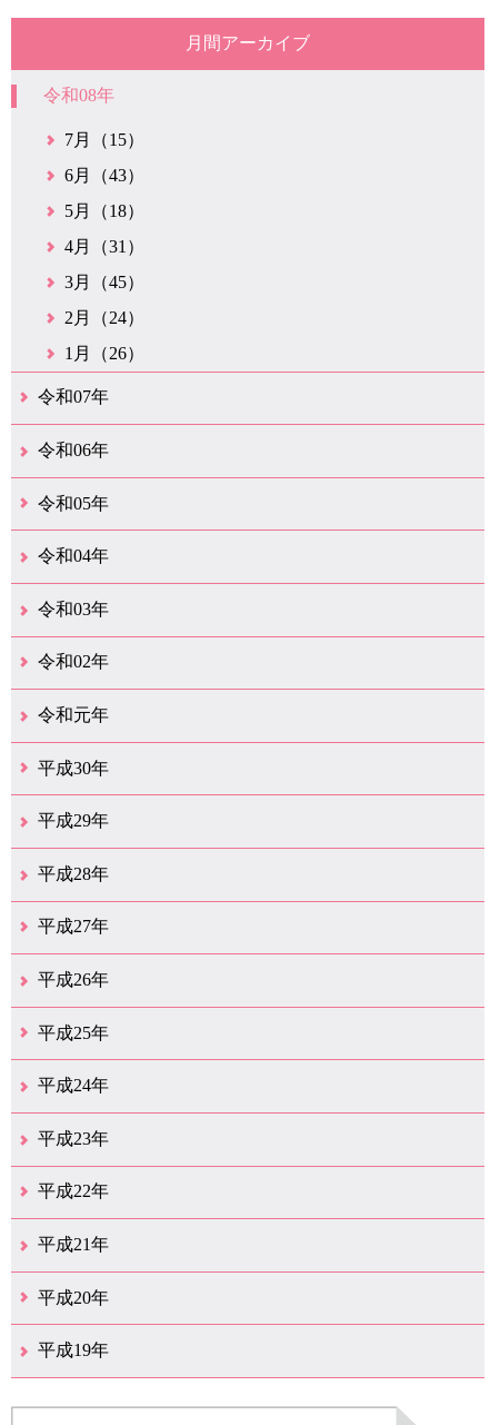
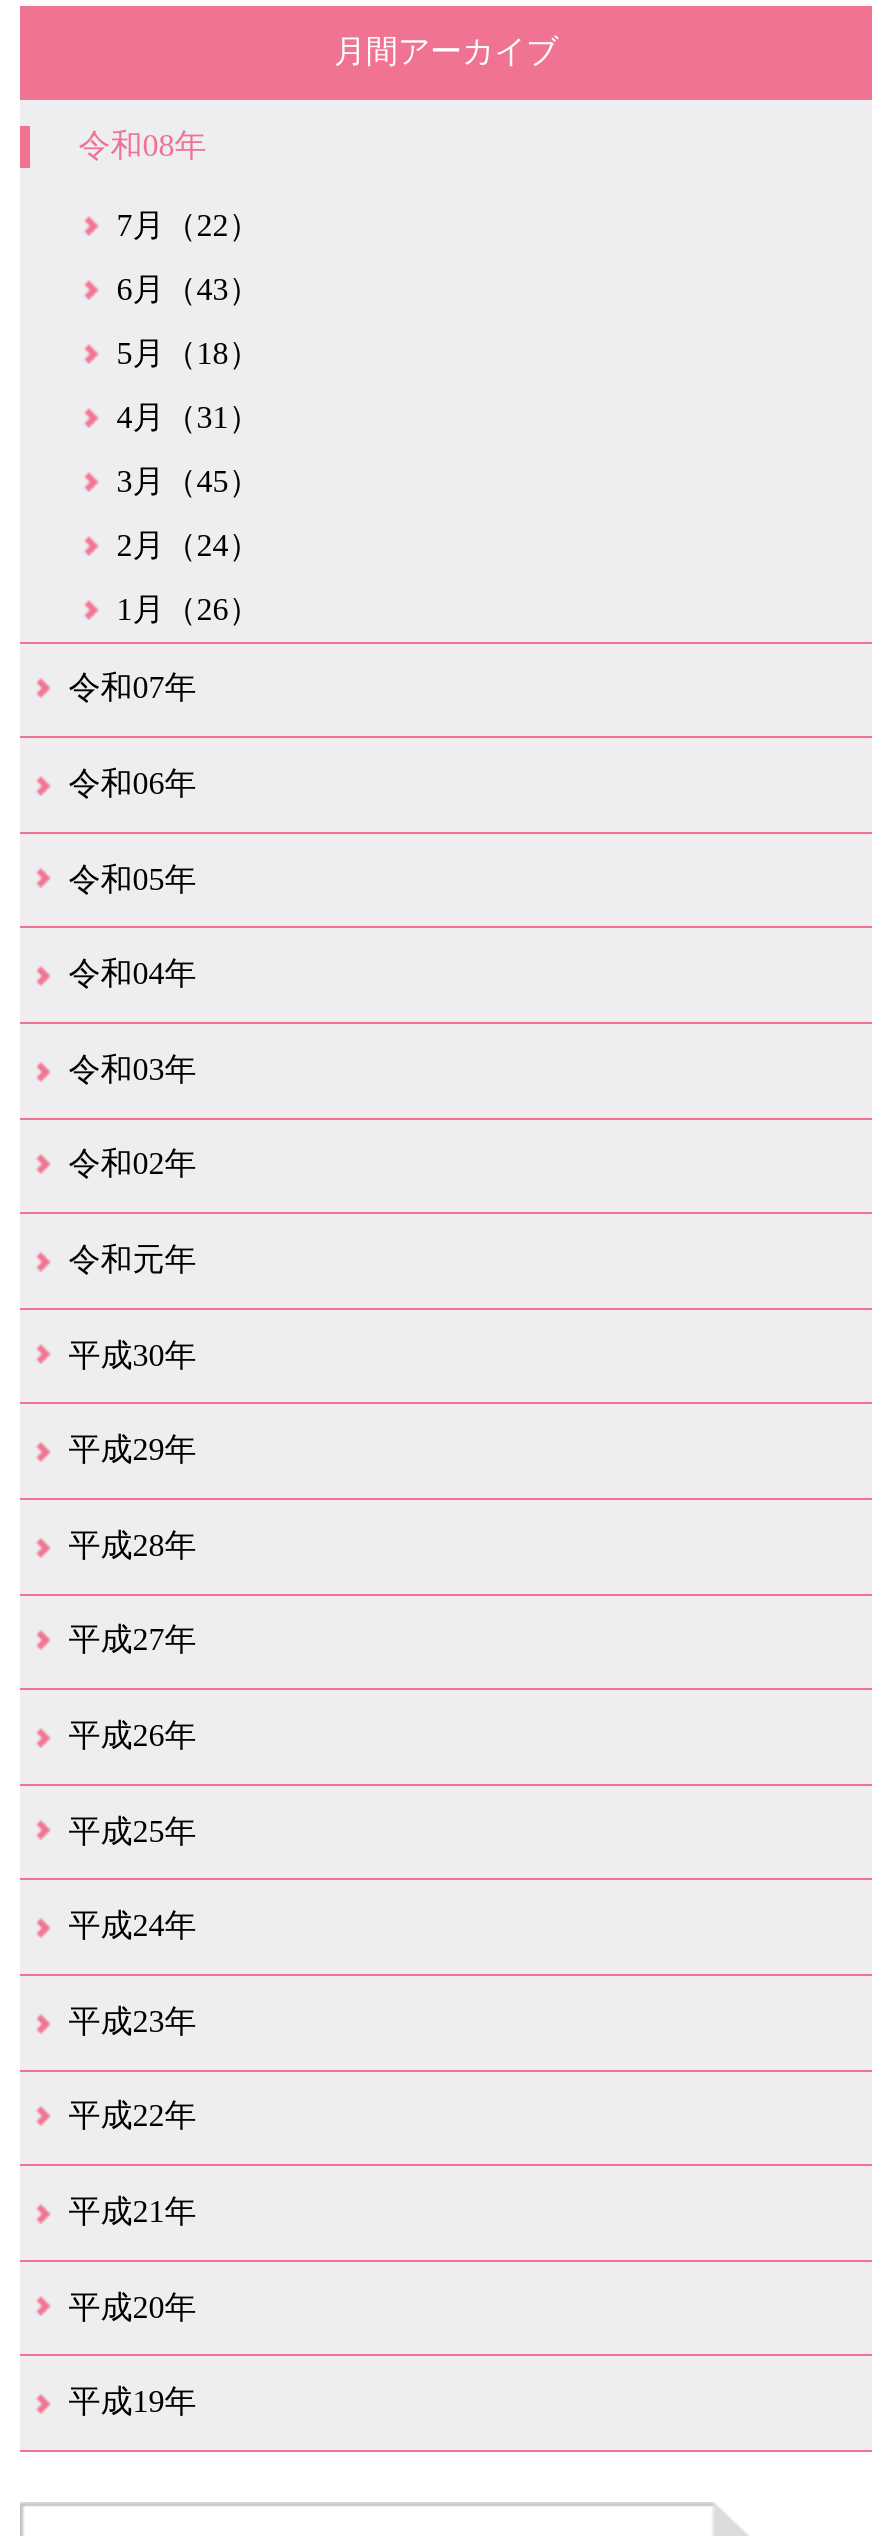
[65,130,145,149] 7月（15） -> [116,207,260,241] 7月（22）

